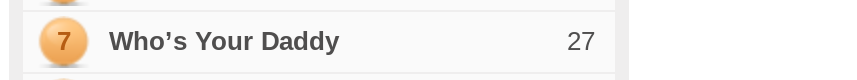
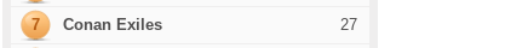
[109,25,339,55] Who’s Your Daddy -> [63,15,162,33] Conan Exiles

